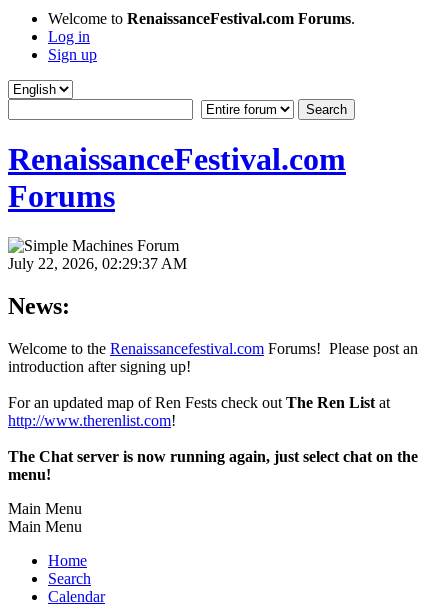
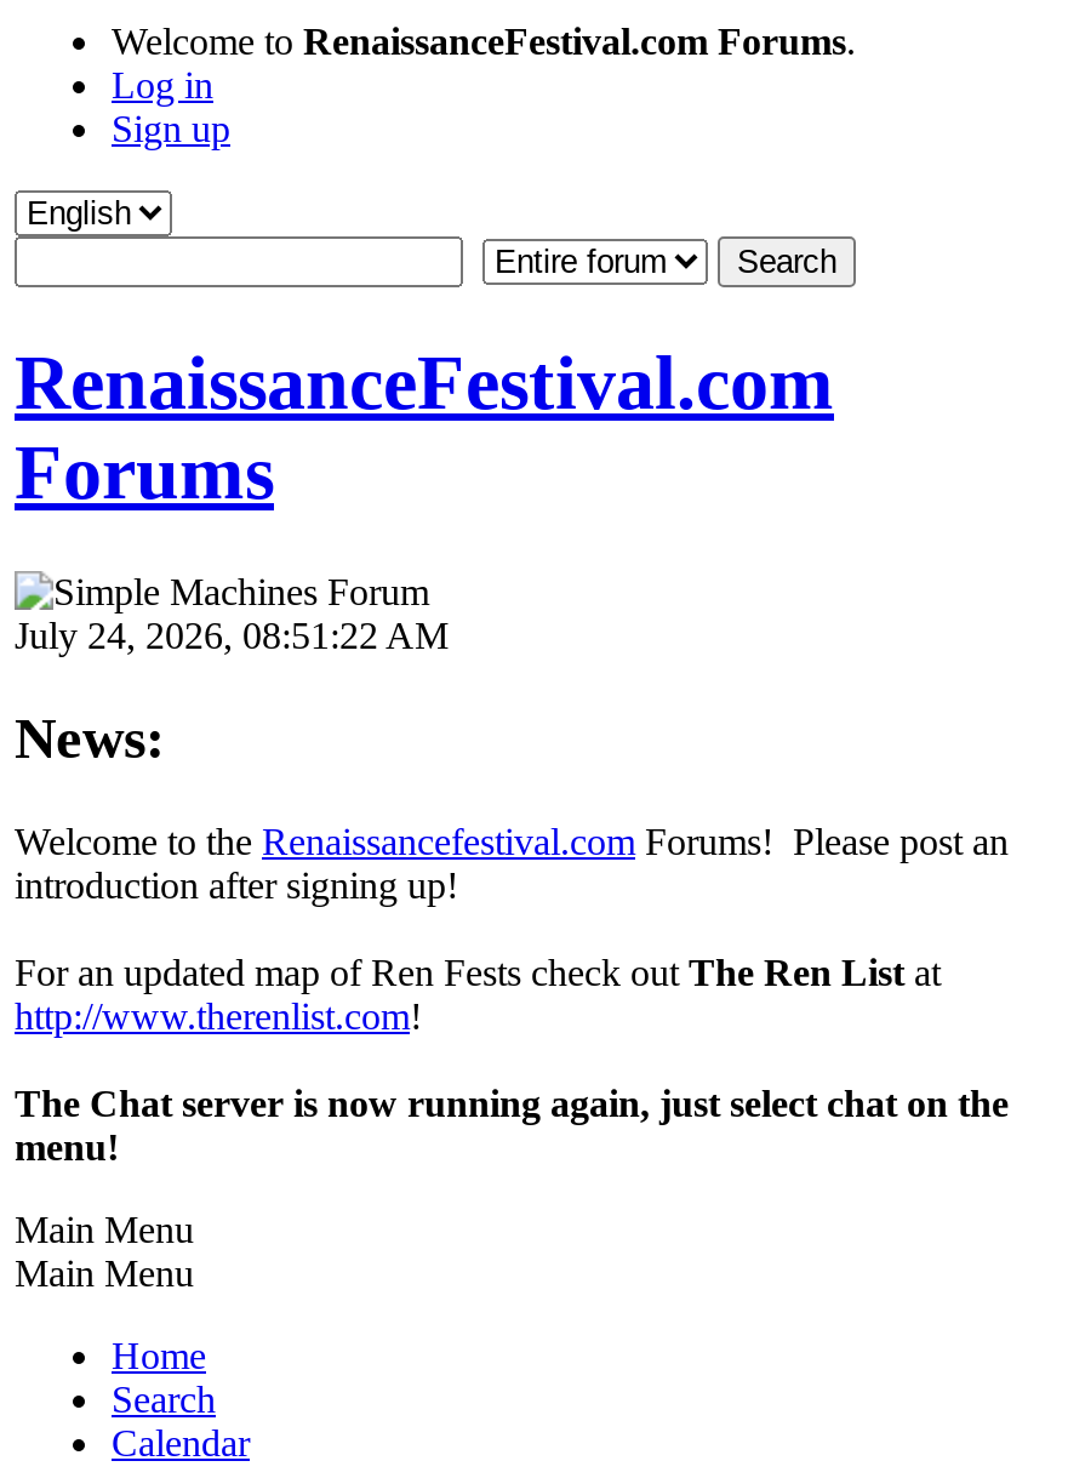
[8,255,187,272] July 22, 2026, 02:29:37 AM -> [15,614,449,656] July 24, 2026, 08:51:22 AM

